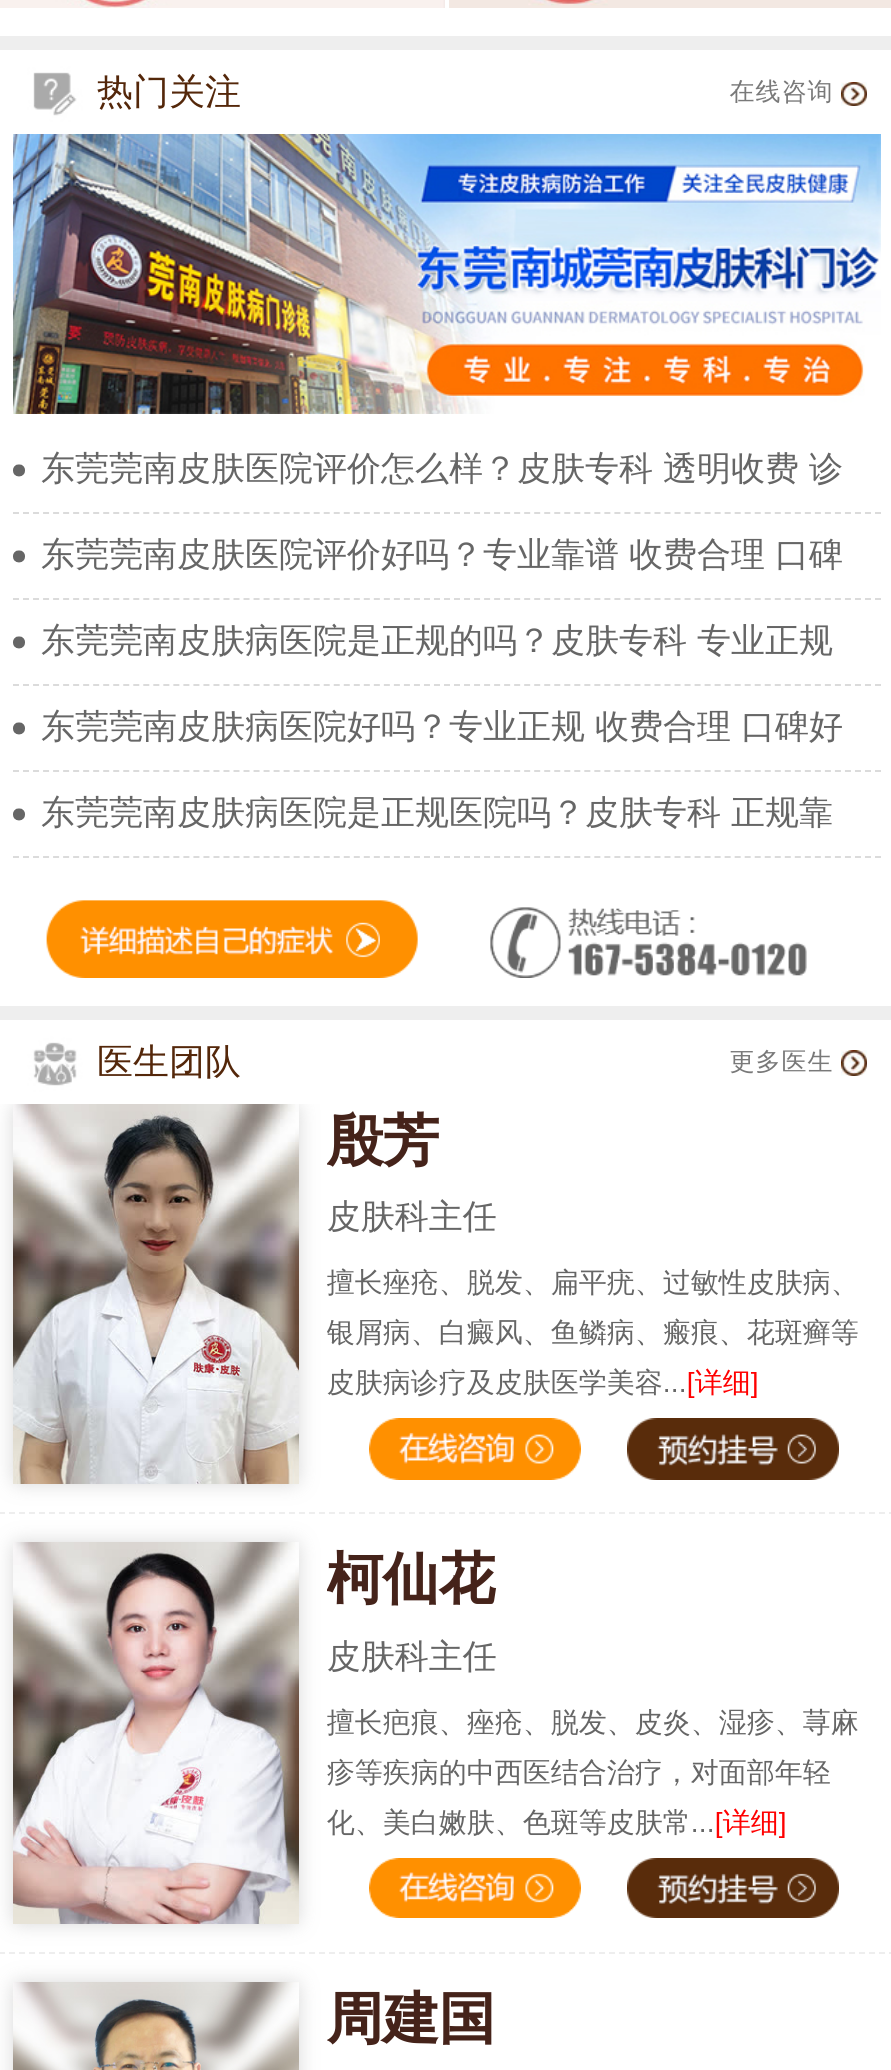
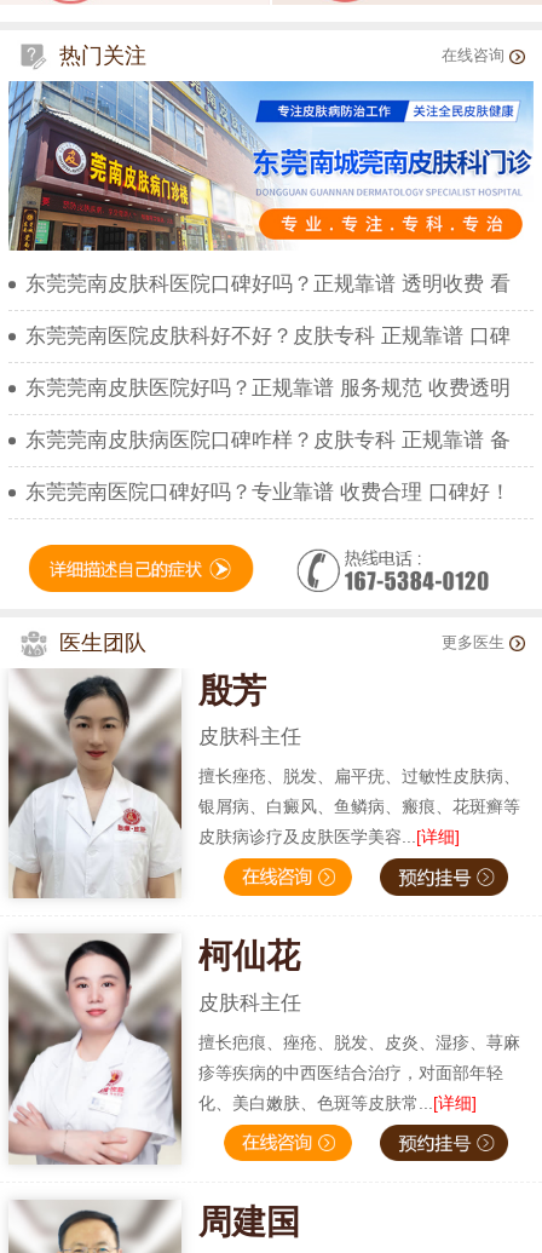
[41,450,843,488] 东莞莞南皮肤医院评价怎么样？皮肤专科 透明收费 诊 -> [25,273,511,296] 东莞莞南皮肤科医院口碑好吗？正规靠谱 透明收费 看
[41,536,843,574] 东莞莞南皮肤医院评价好吗？专业靠谱 收费合理 口碑 -> [25,325,511,348] 东莞莞南医院皮肤科好不好？皮肤专科 正规靠谱 口碑
[41,622,833,660] 东莞莞南皮肤病医院是正规的吗？皮肤专科 专业正规 -> [25,377,511,400] 东莞莞南皮肤医院好吗？正规靠谱 服务规范 收费透明
[41,708,843,746] 东莞莞南皮肤病医院好吗？专业正规 收费合理 口碑好 -> [25,429,511,452] 东莞莞南皮肤病医院口碑咋样？皮肤专科 正规靠谱 备
[41,794,833,832] 东莞莞南皮肤病医院是正规医院吗？皮肤专科 正规靠 -> [25,481,511,504] 东莞莞南医院口碑好吗？专业靠谱 收费合理 口碑好！

